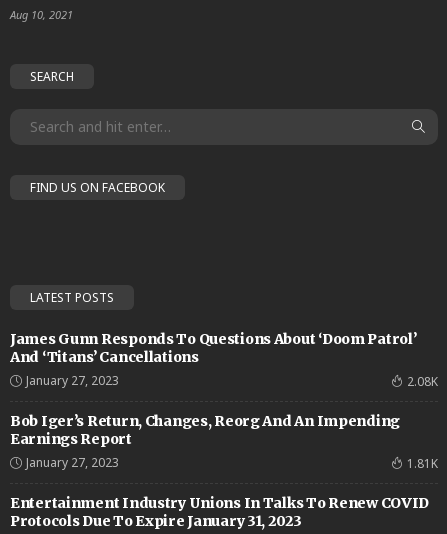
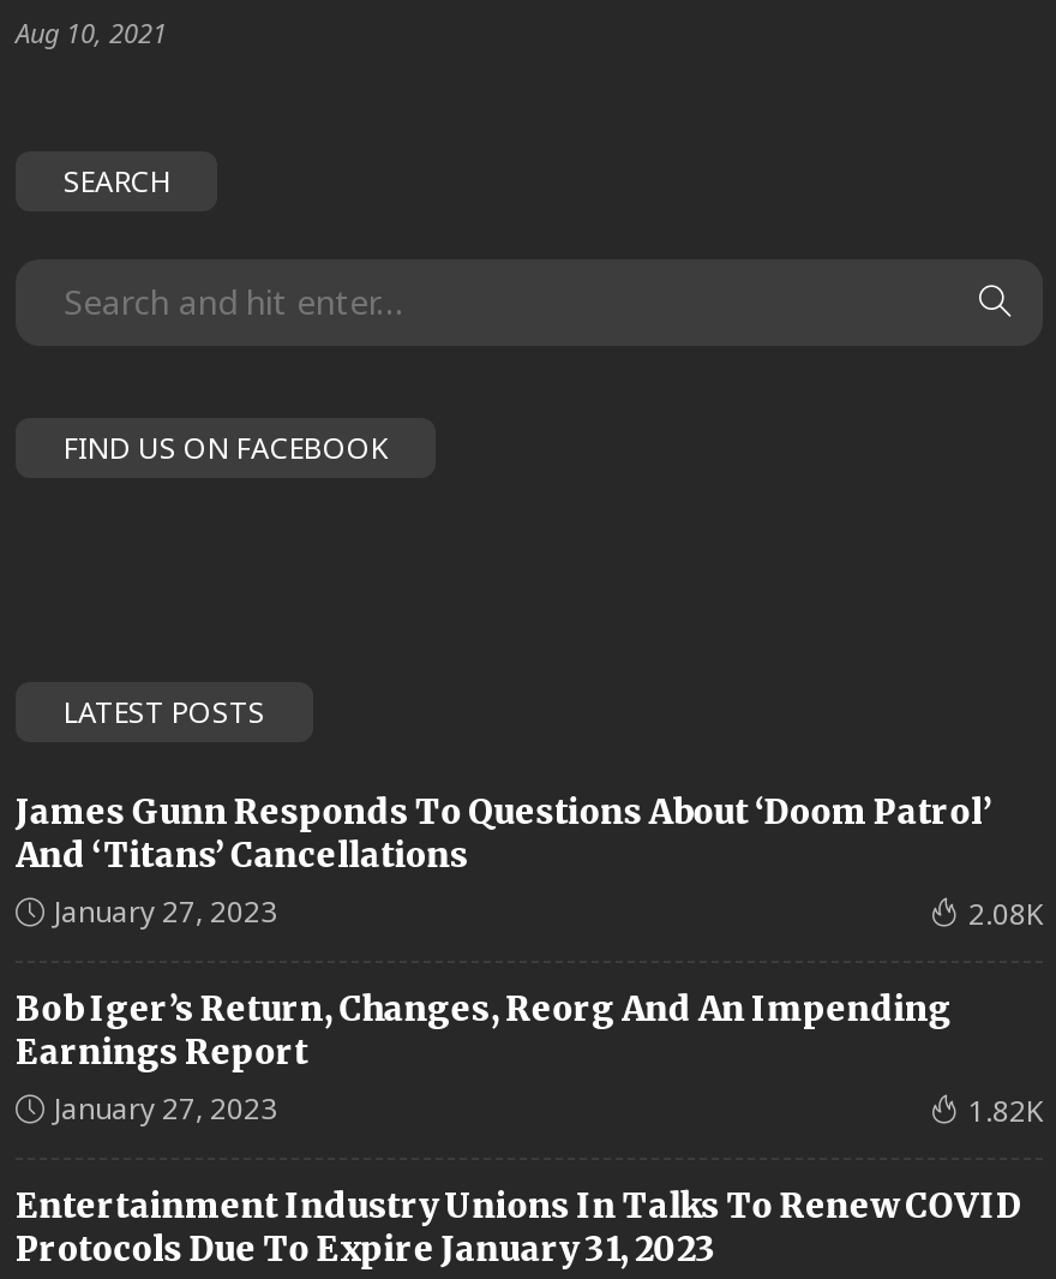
[407,455,438,472] 1.81K -> [968,1089,1043,1130] 1.82K

